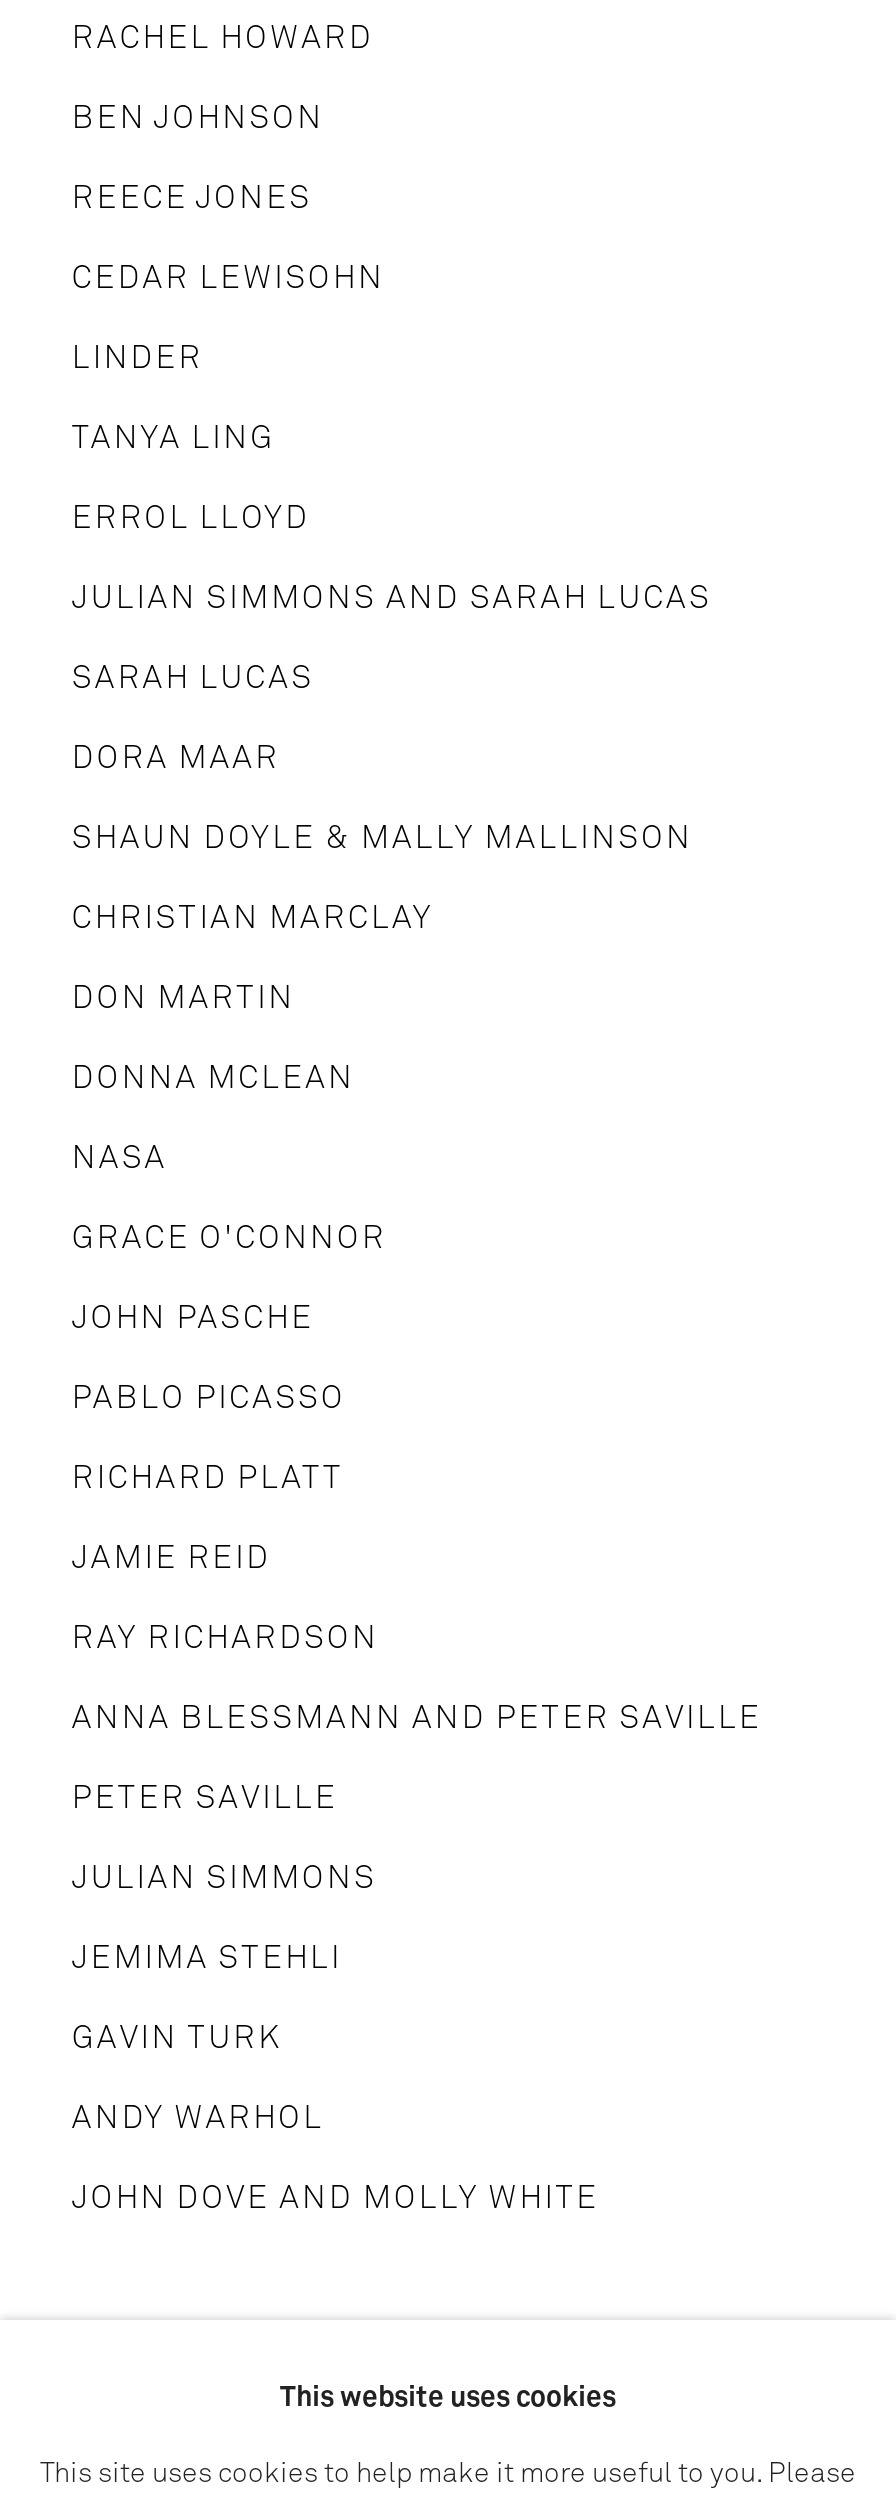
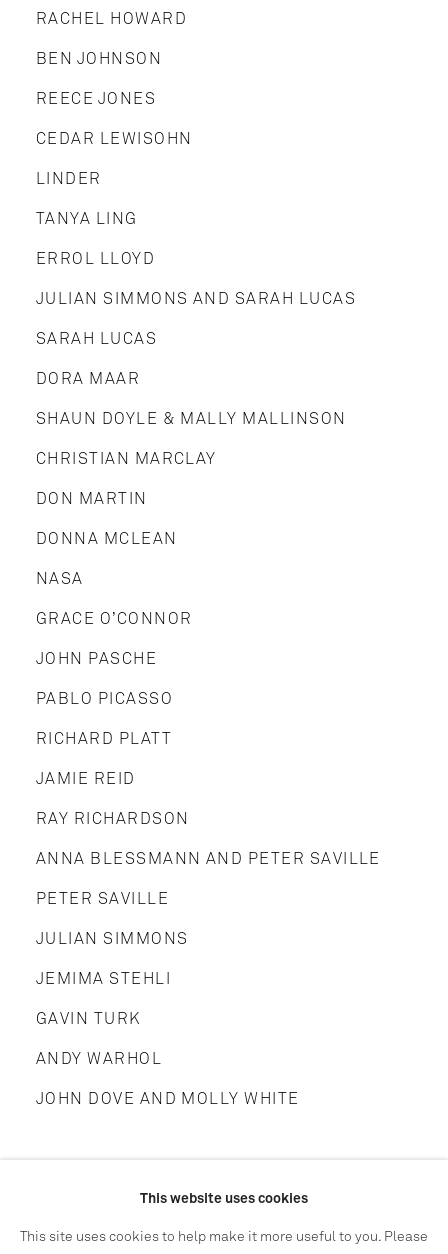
[72,1221,387,1253] GRACE O'CONNOR -> [36,610,192,626] GRACE O’CONNOR

